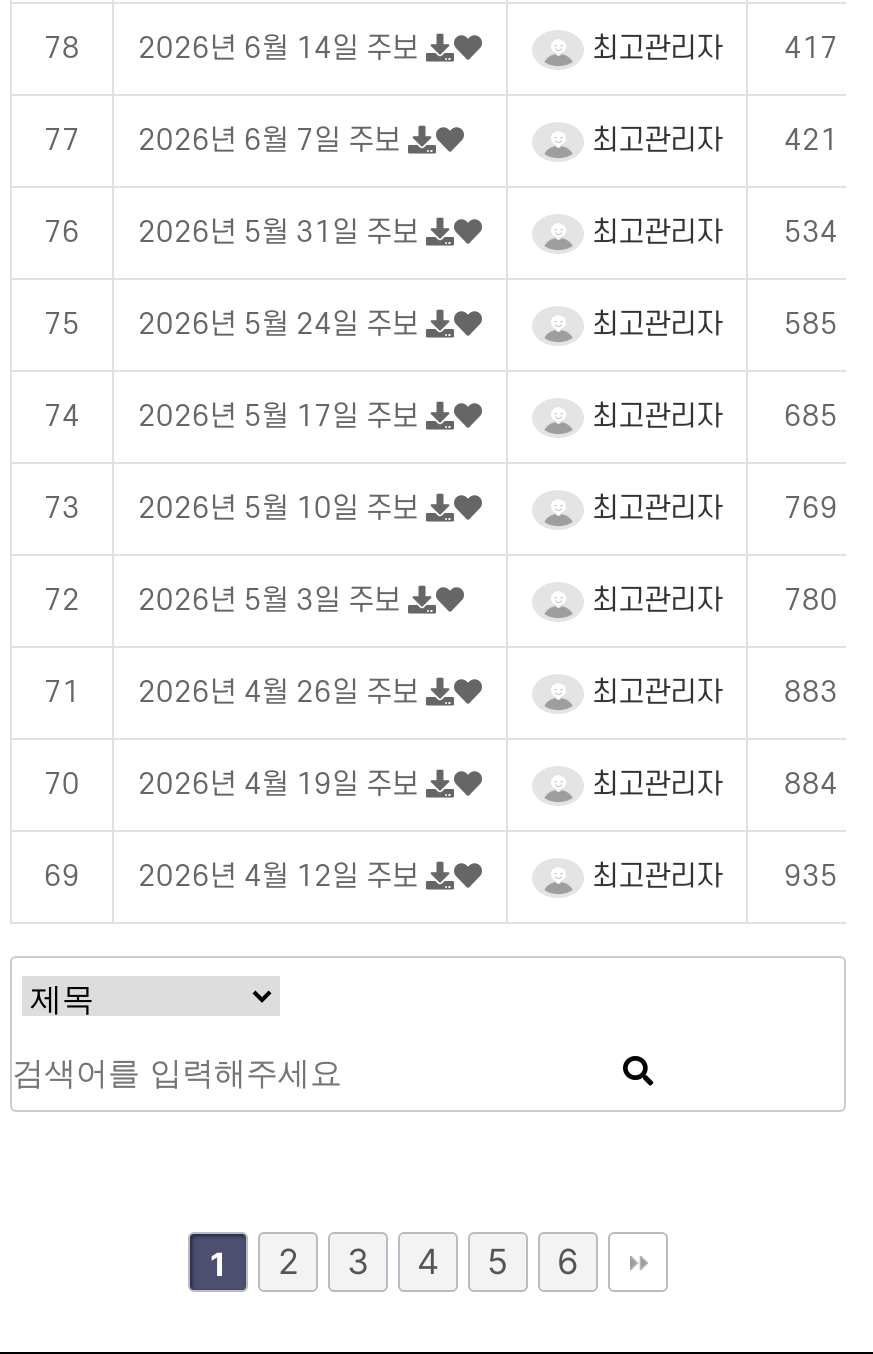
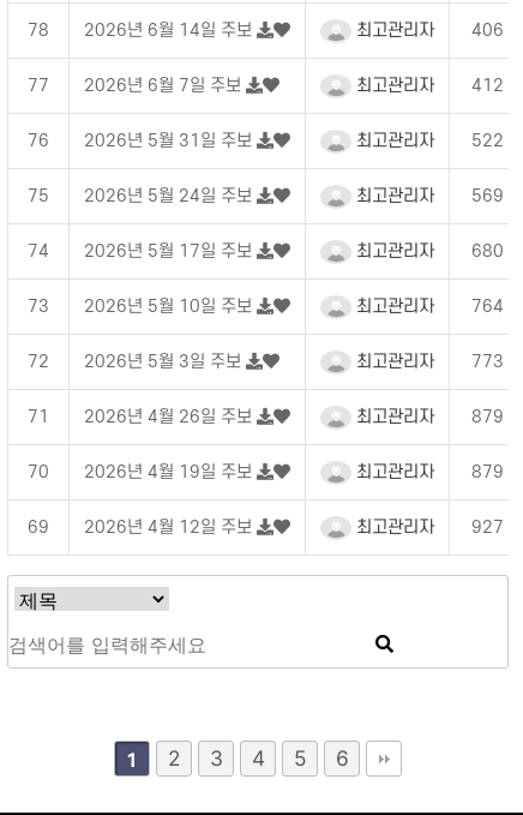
[592,32,838,66] 최고관리자 417 -> [356,20,504,41] 최고관리자 406
[592,124,838,158] 최고관리자 421 -> [356,76,504,96] 최고관리자 412
[592,216,838,250] 최고관리자 534 -> [356,131,504,151] 최고관리자 522
[592,308,838,342] 최고관리자 585 -> [356,186,504,206] 최고관리자 569
[592,400,838,434] 최고관리자 685 -> [356,241,504,262] 최고관리자 680
[592,492,838,526] 최고관리자 769 -> [356,296,504,317] 최고관리자 764
[592,584,838,618] 최고관리자 780 -> [356,352,504,372] 최고관리자 773
[592,676,838,710] 최고관리자 883 -> [356,407,504,427] 최고관리자 879
[592,768,838,802] 최고관리자 884 -> [356,462,504,483] 최고관리자 879
[592,860,838,894] 최고관리자 935 -> [356,517,504,538] 최고관리자 927

